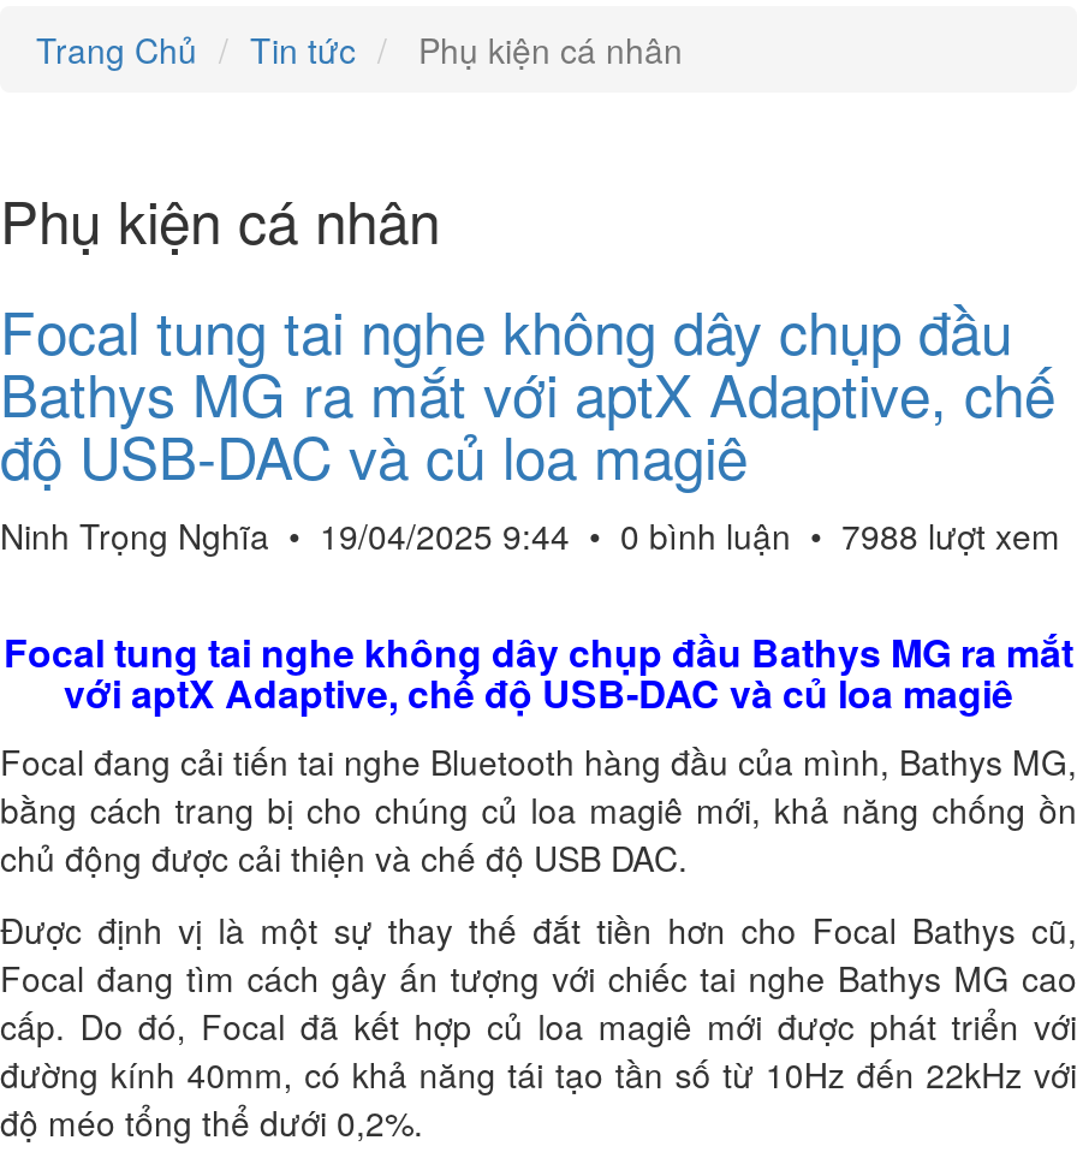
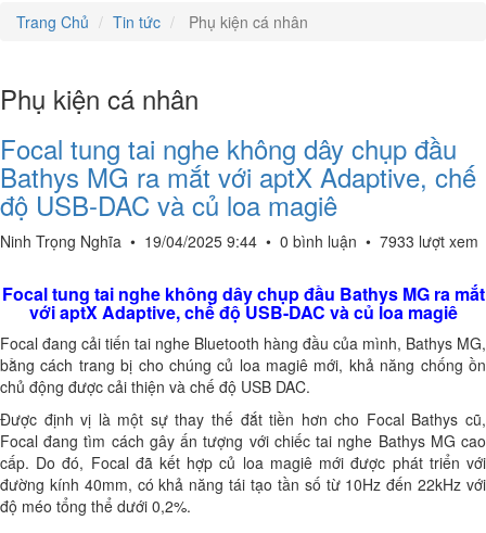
[0,511,1060,559] Ninh Trọng Nghĩa • 19/04/2025 9:44 • 0 bình luận • 7988 lượt xem -> [0,230,478,252] Ninh Trọng Nghĩa • 19/04/2025 9:44 • 0 bình luận • 7933 lượt xem

